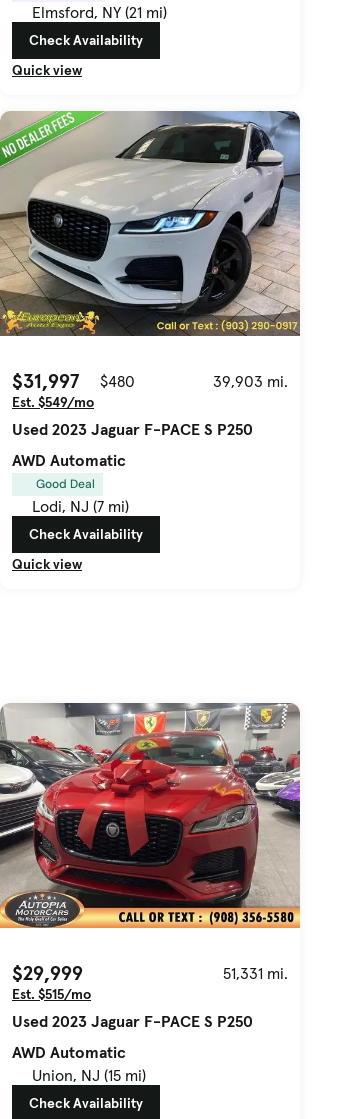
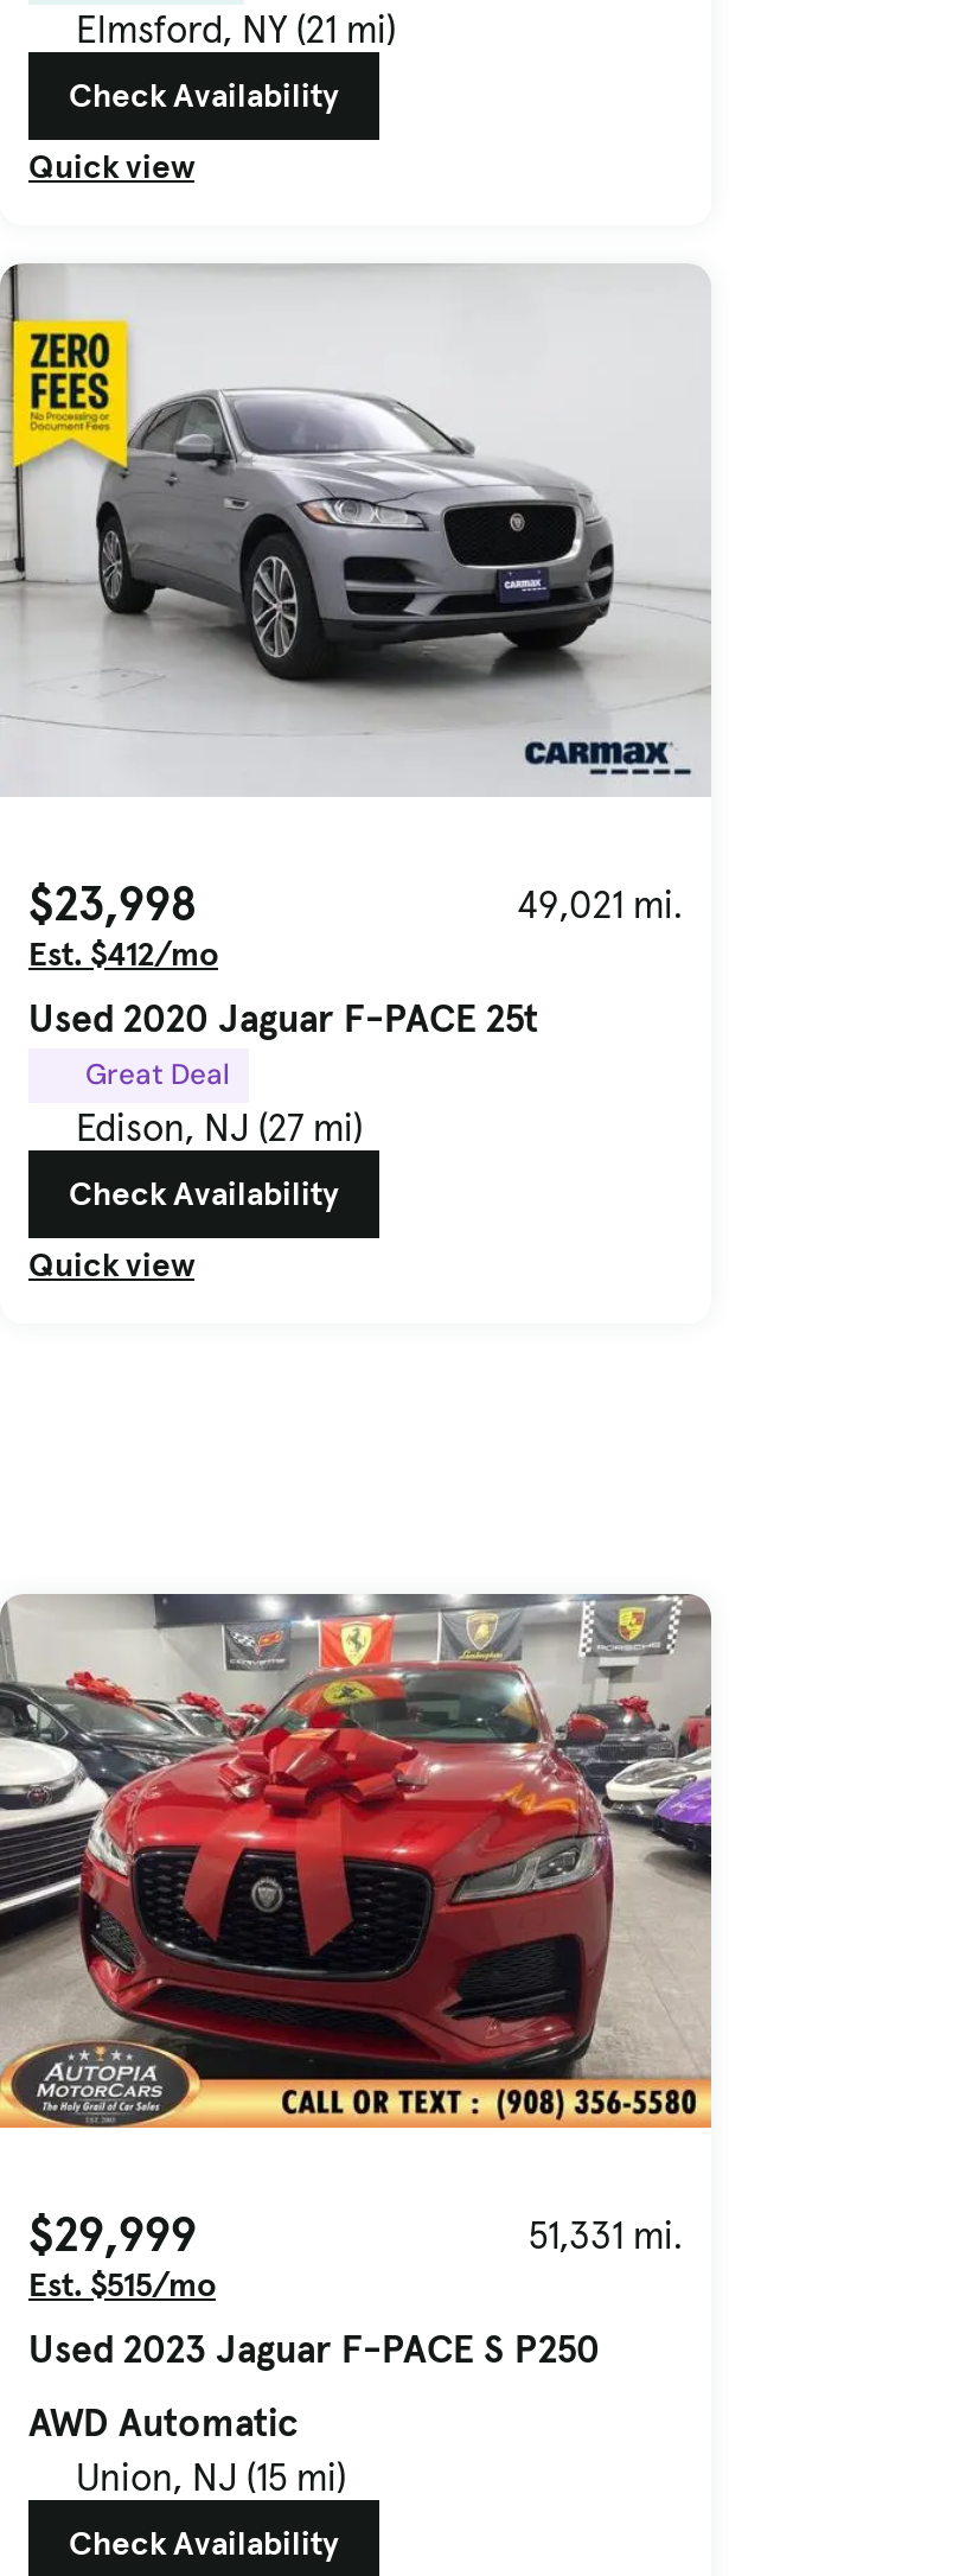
[3,110,301,516] [image] | $31,997 | $480 | 39,903 mi. | Est. $549/mo | Used 2023 Jaguar F-PACE S P250 | AWD Automatic | Good Deal | Lodi, NJ (7 mi) -> [7,263,709,1150] [image] | $23,998 | 49,021 mi. | Est. $412/mo | Used 2020 Jaguar F-PACE 25t | Great Deal | Edison, NJ (27 mi)

